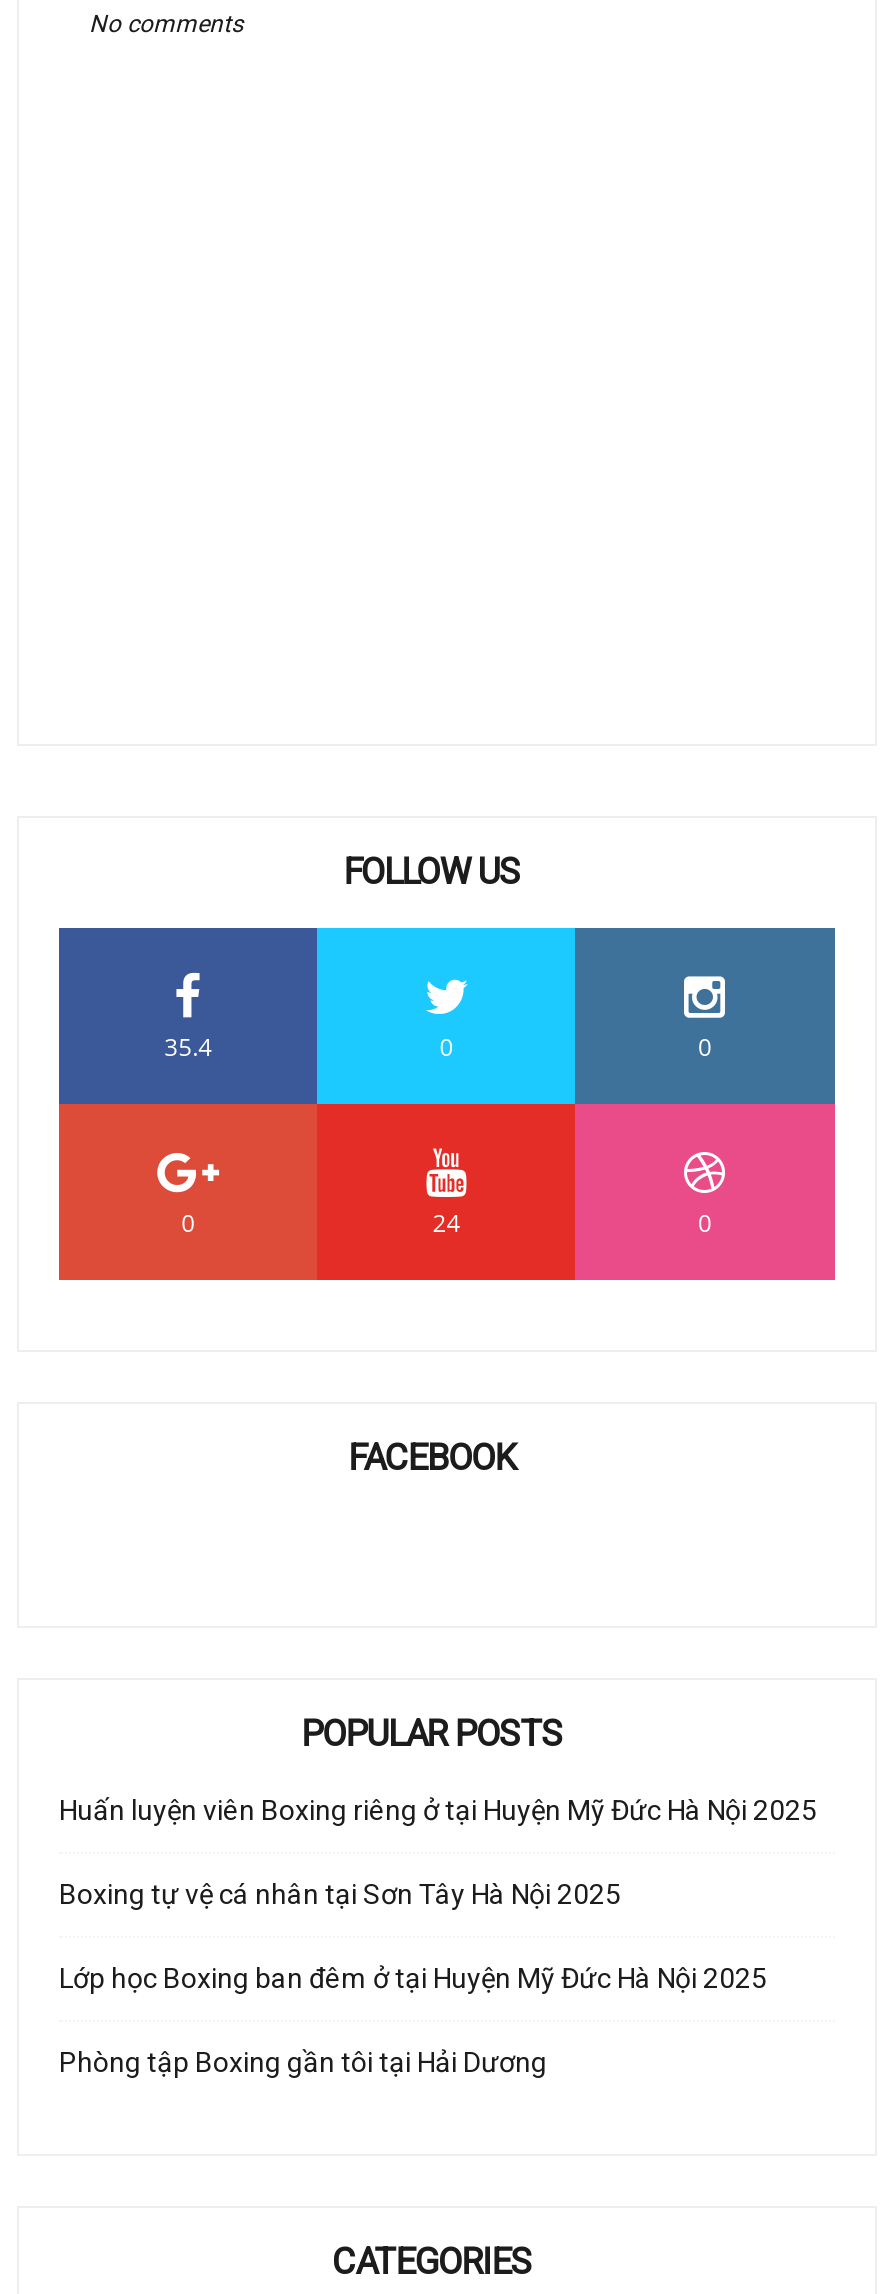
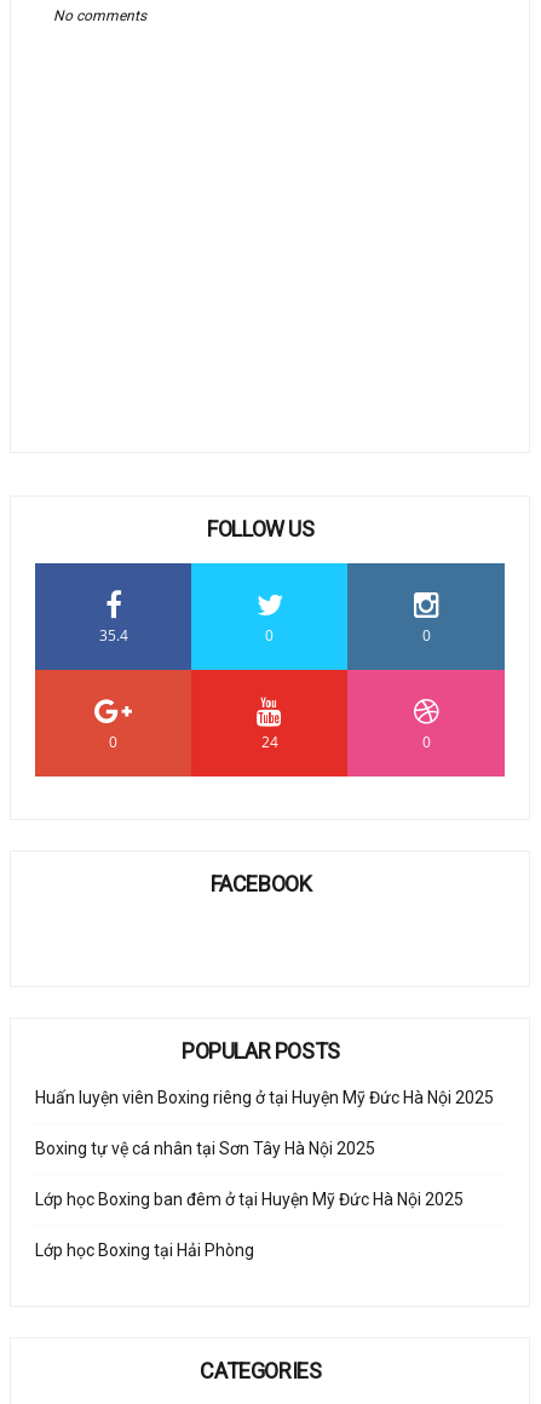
[59,2045,547,2077] Phòng tập Boxing gần tôi tại Hải Dương -> [35,1240,254,1259] Lớp học Boxing tại Hải Phòng

